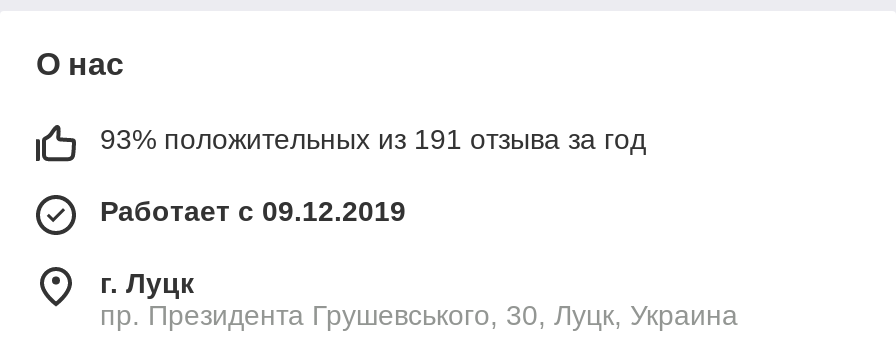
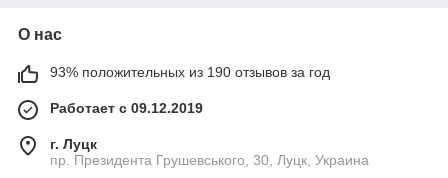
[100,123,646,155] 93% положительных из 191 отзыва за год -> [50,64,330,80] 93% положительных из 190 отзывов за год

